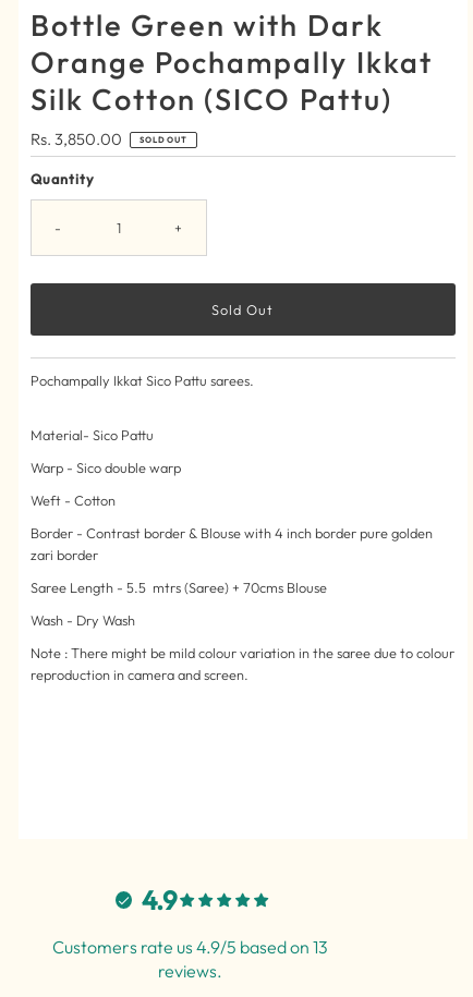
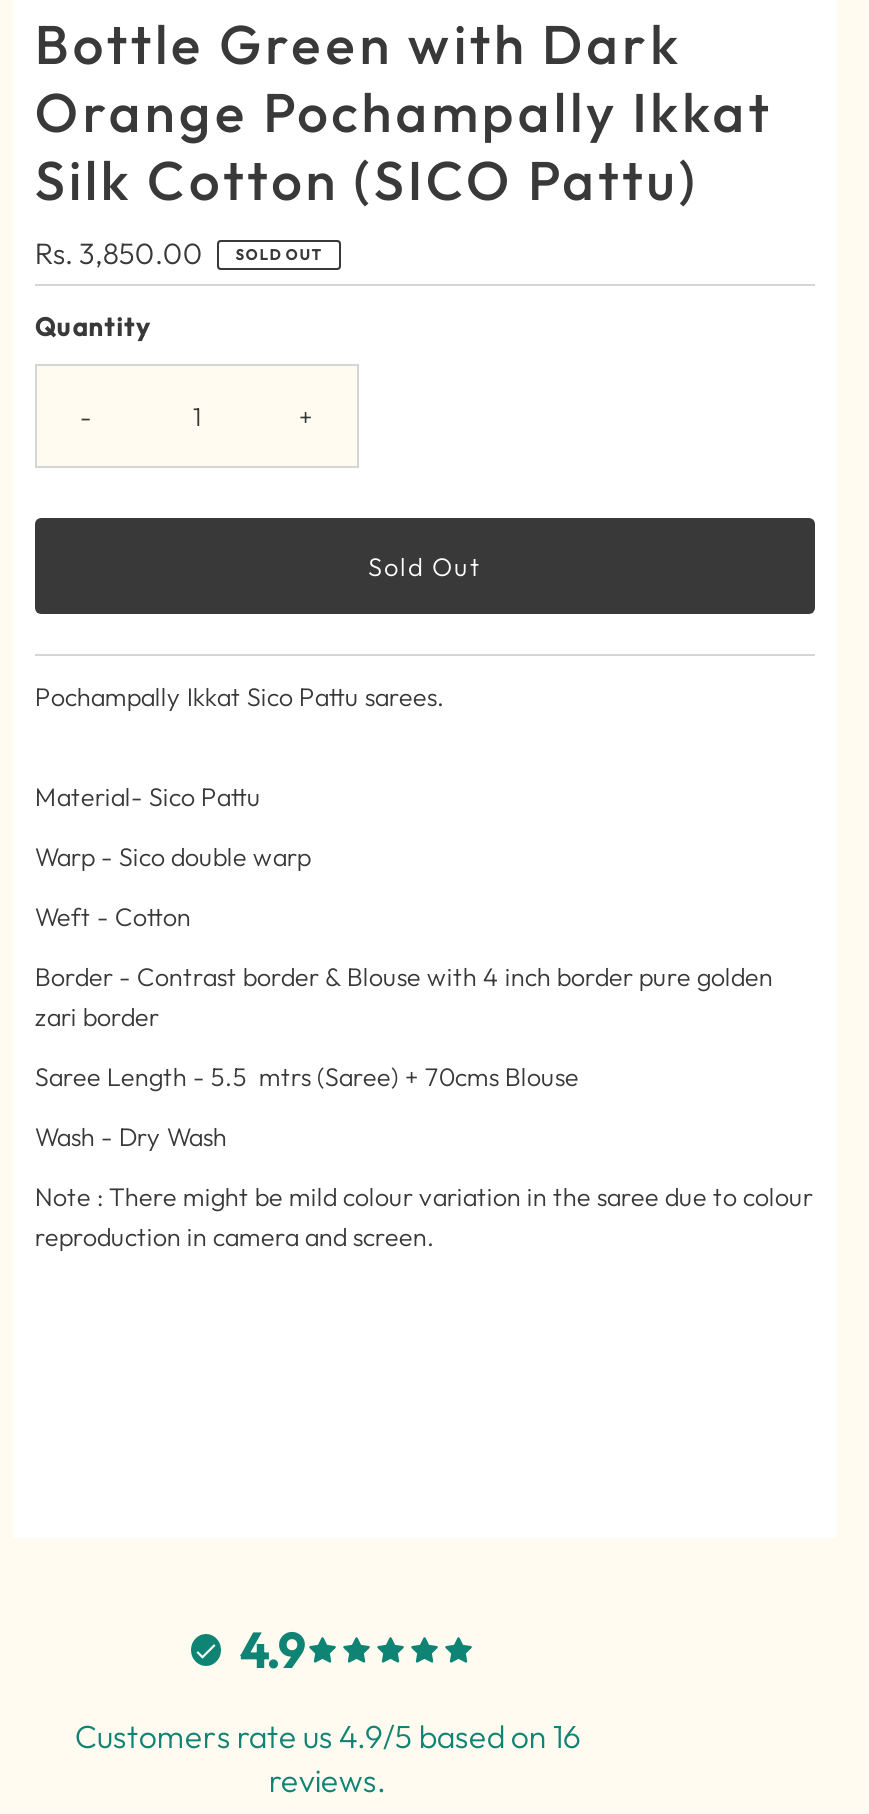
[52,936,328,958] Customers rate us 4.9/5 based on 13 -> [75,1716,581,1756] Customers rate us 4.9/5 based on 16

